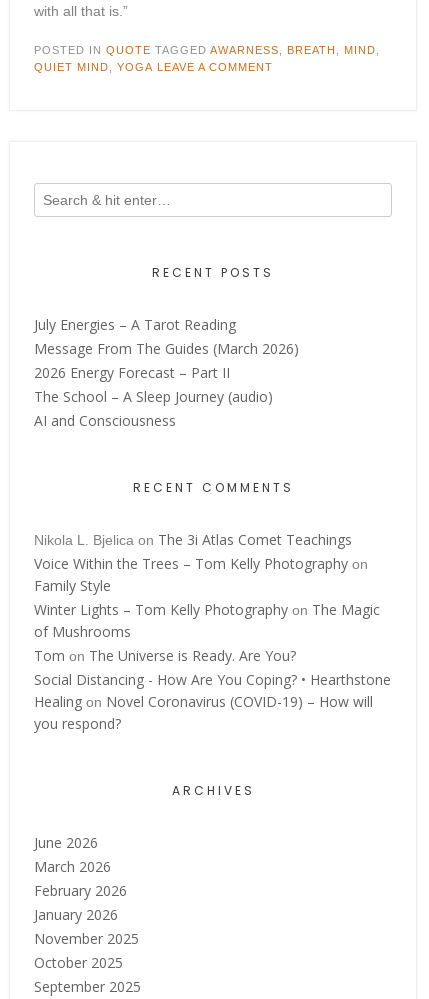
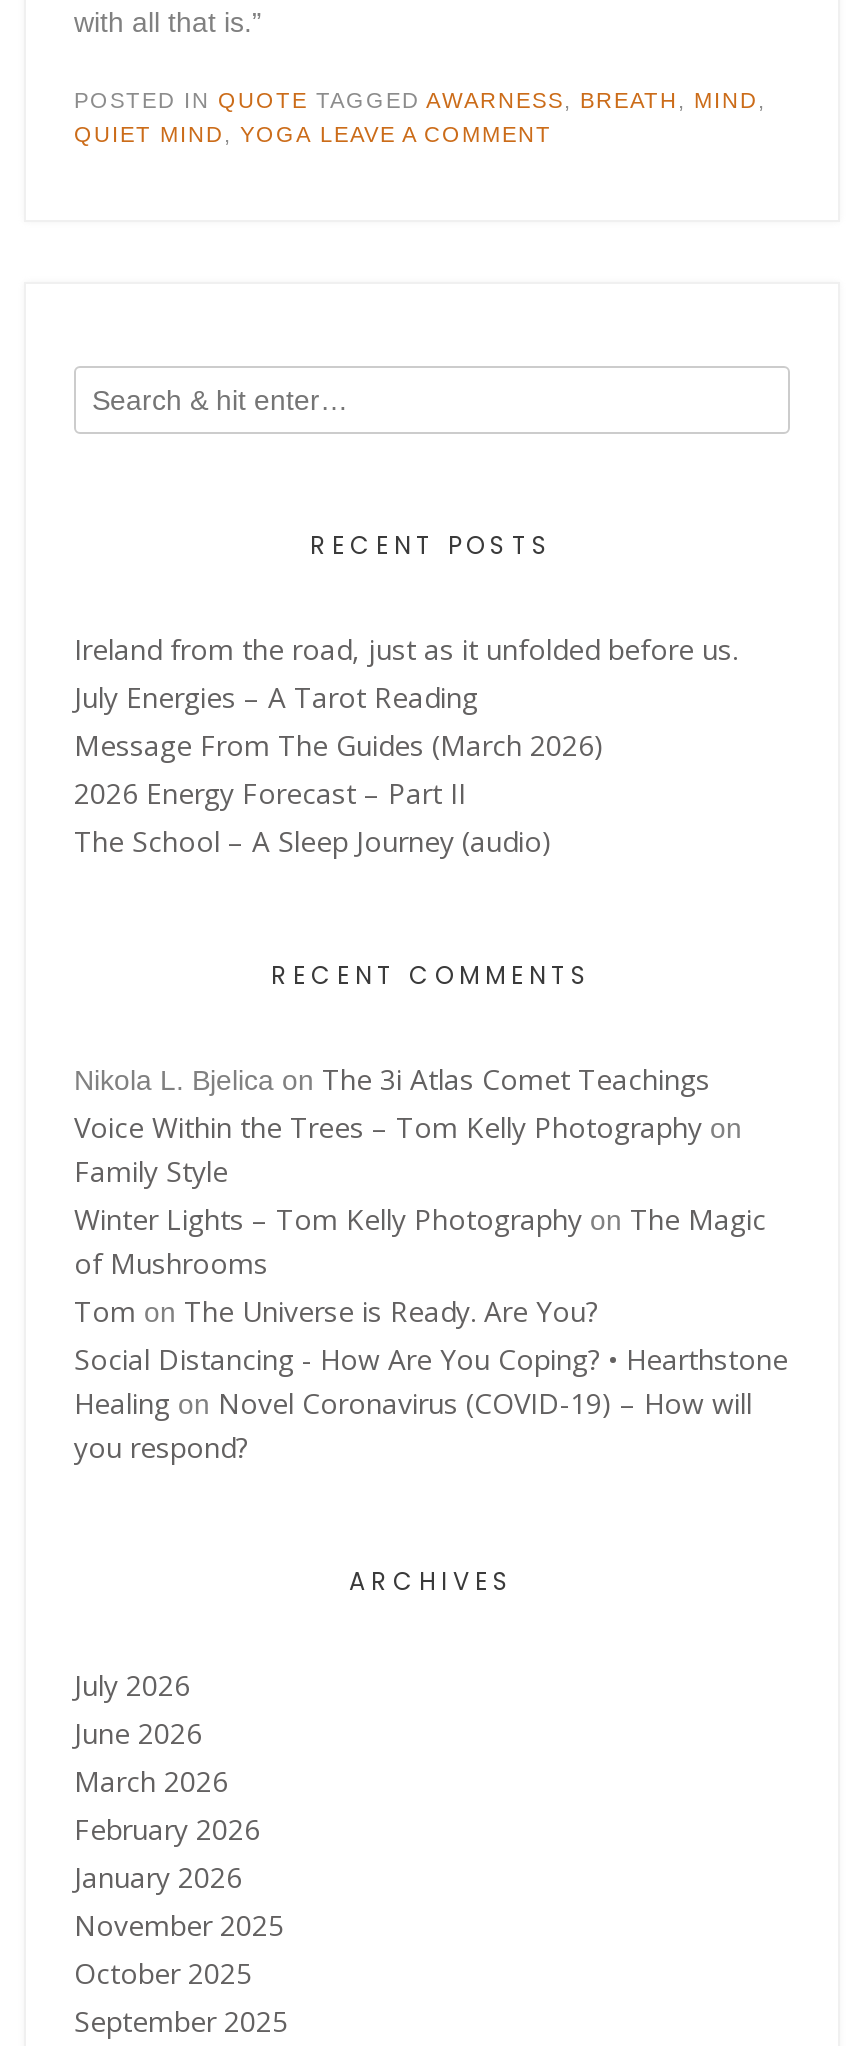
none -> [74,630,738,668] Ireland from the road, just as it unfolded before us.
[34,411,176,430] AI and Consciousness -> none
none -> [74,1666,190,1704] July 2026

